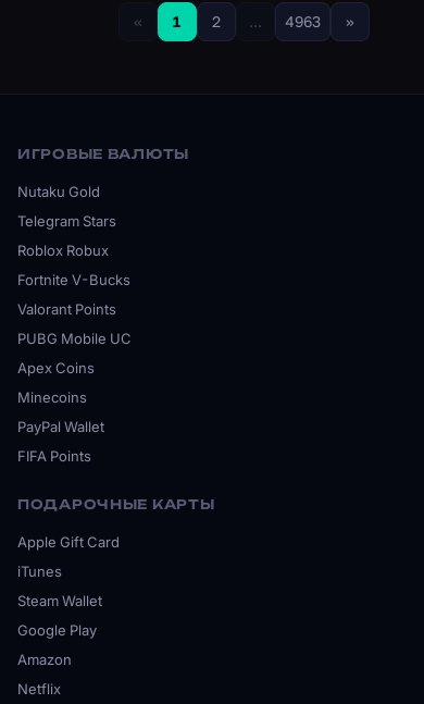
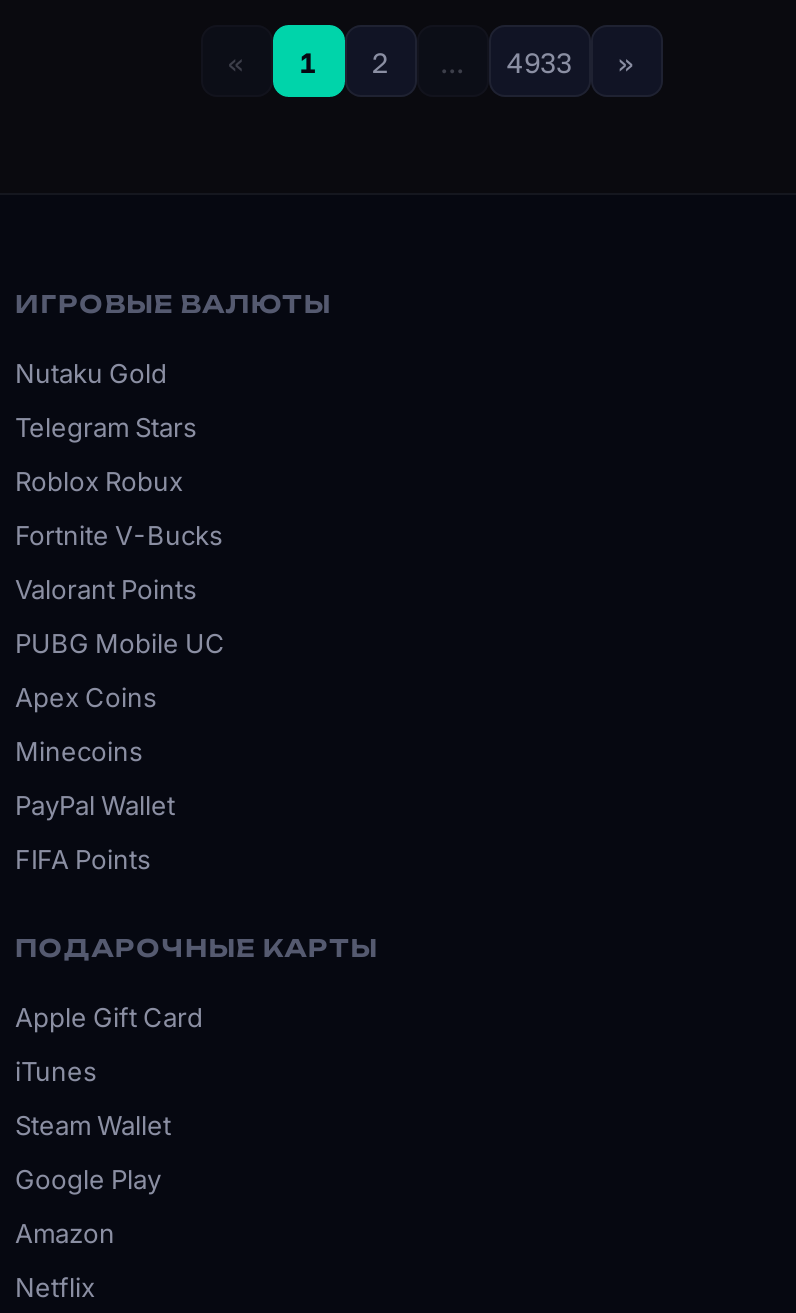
[284,12,320,31] 4963 -> [506,44,572,78] 4933

